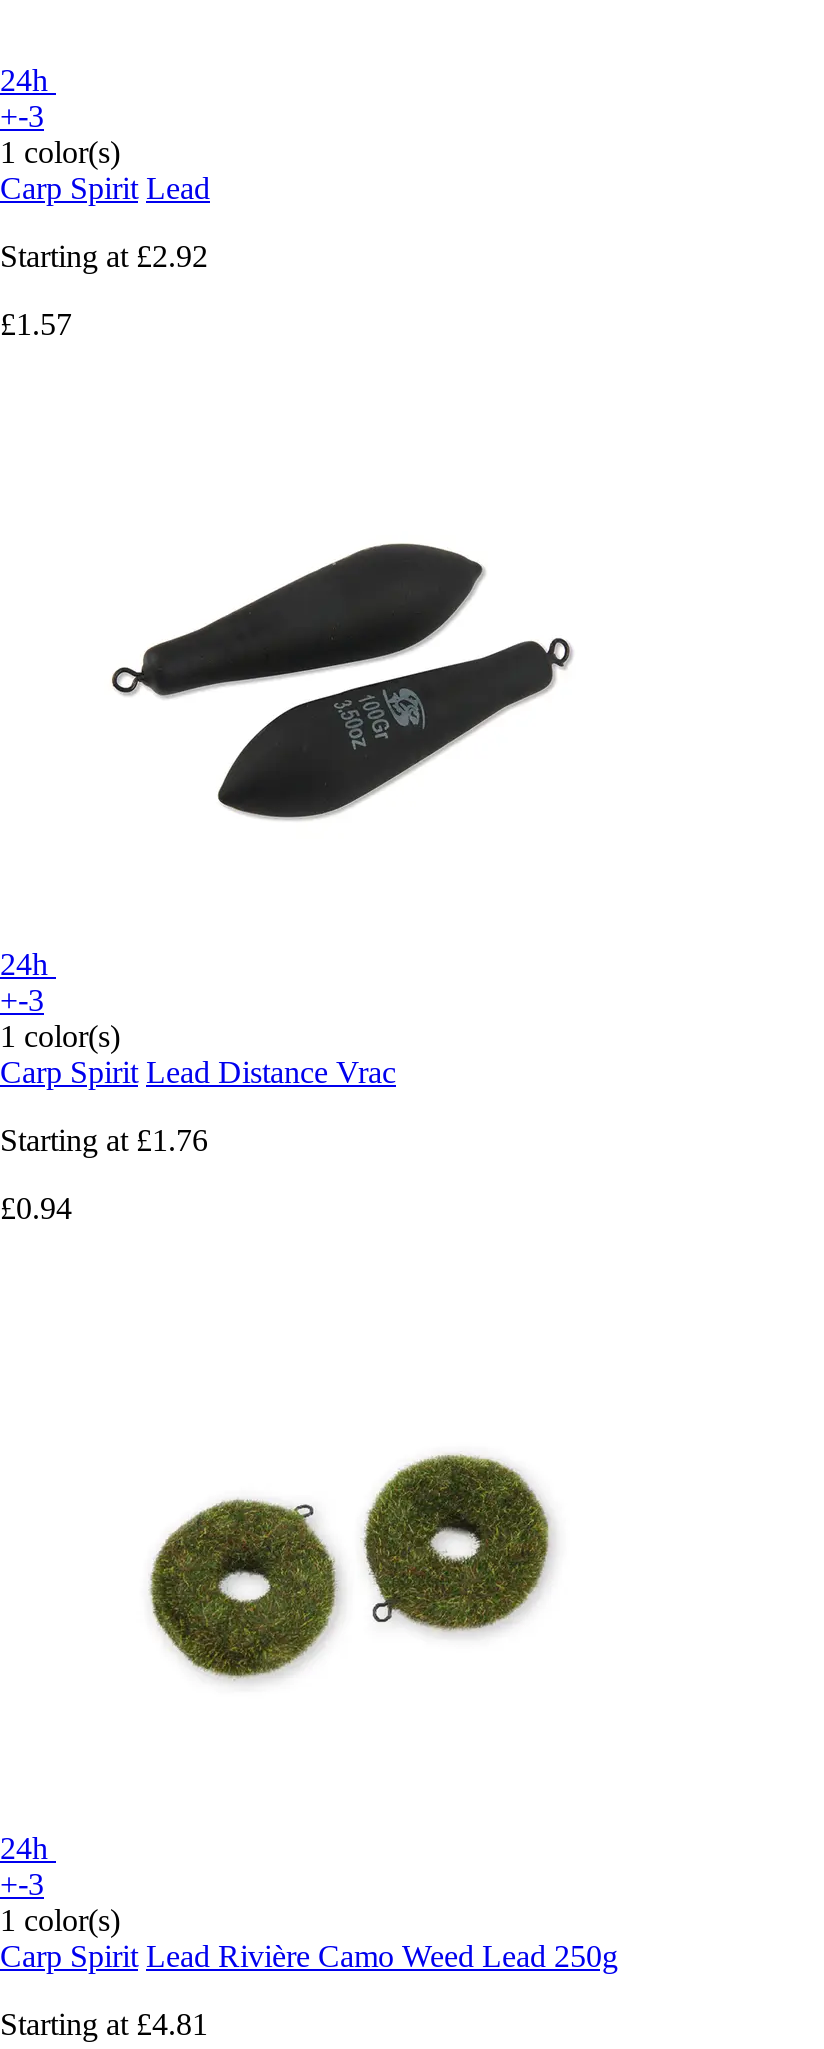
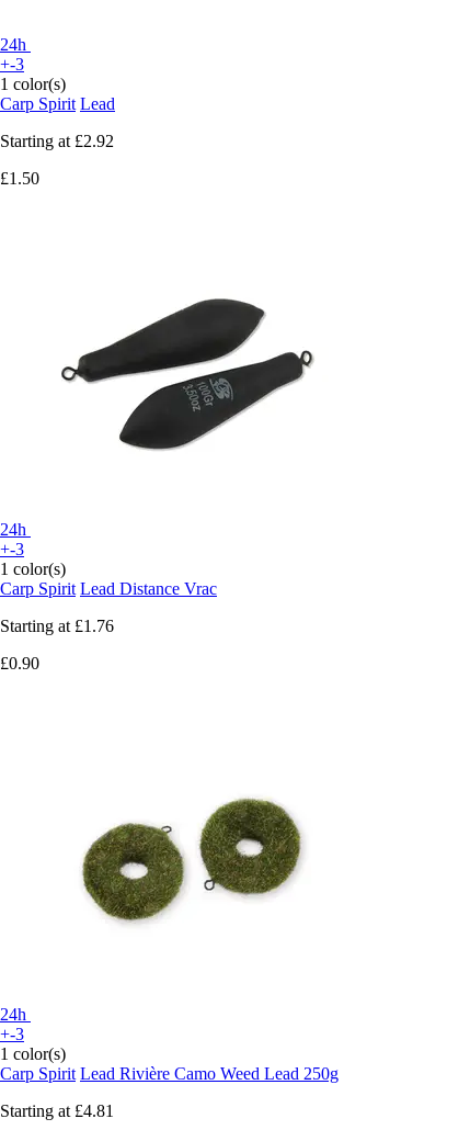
[0,307,72,341] £1.57 -> [0,169,39,187] £1.50
[0,1191,72,1225] £0.94 -> [0,654,39,672] £0.90

